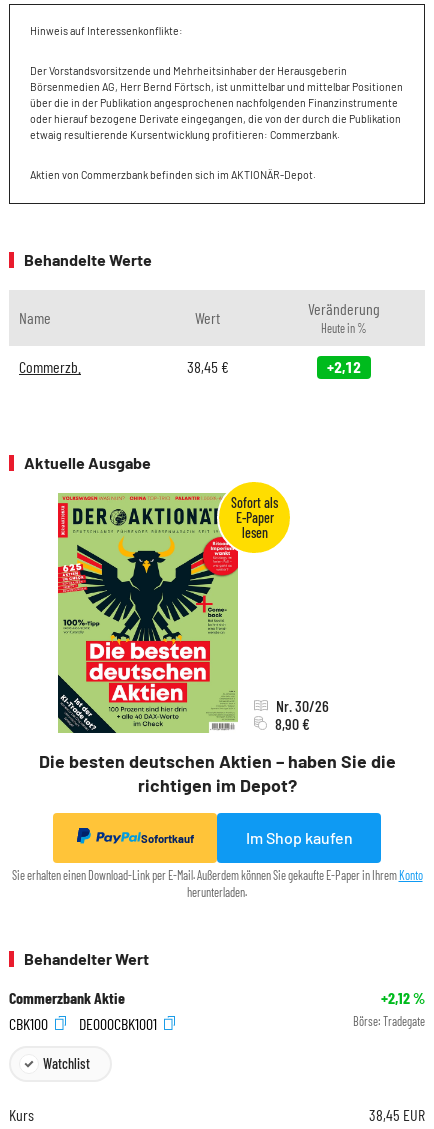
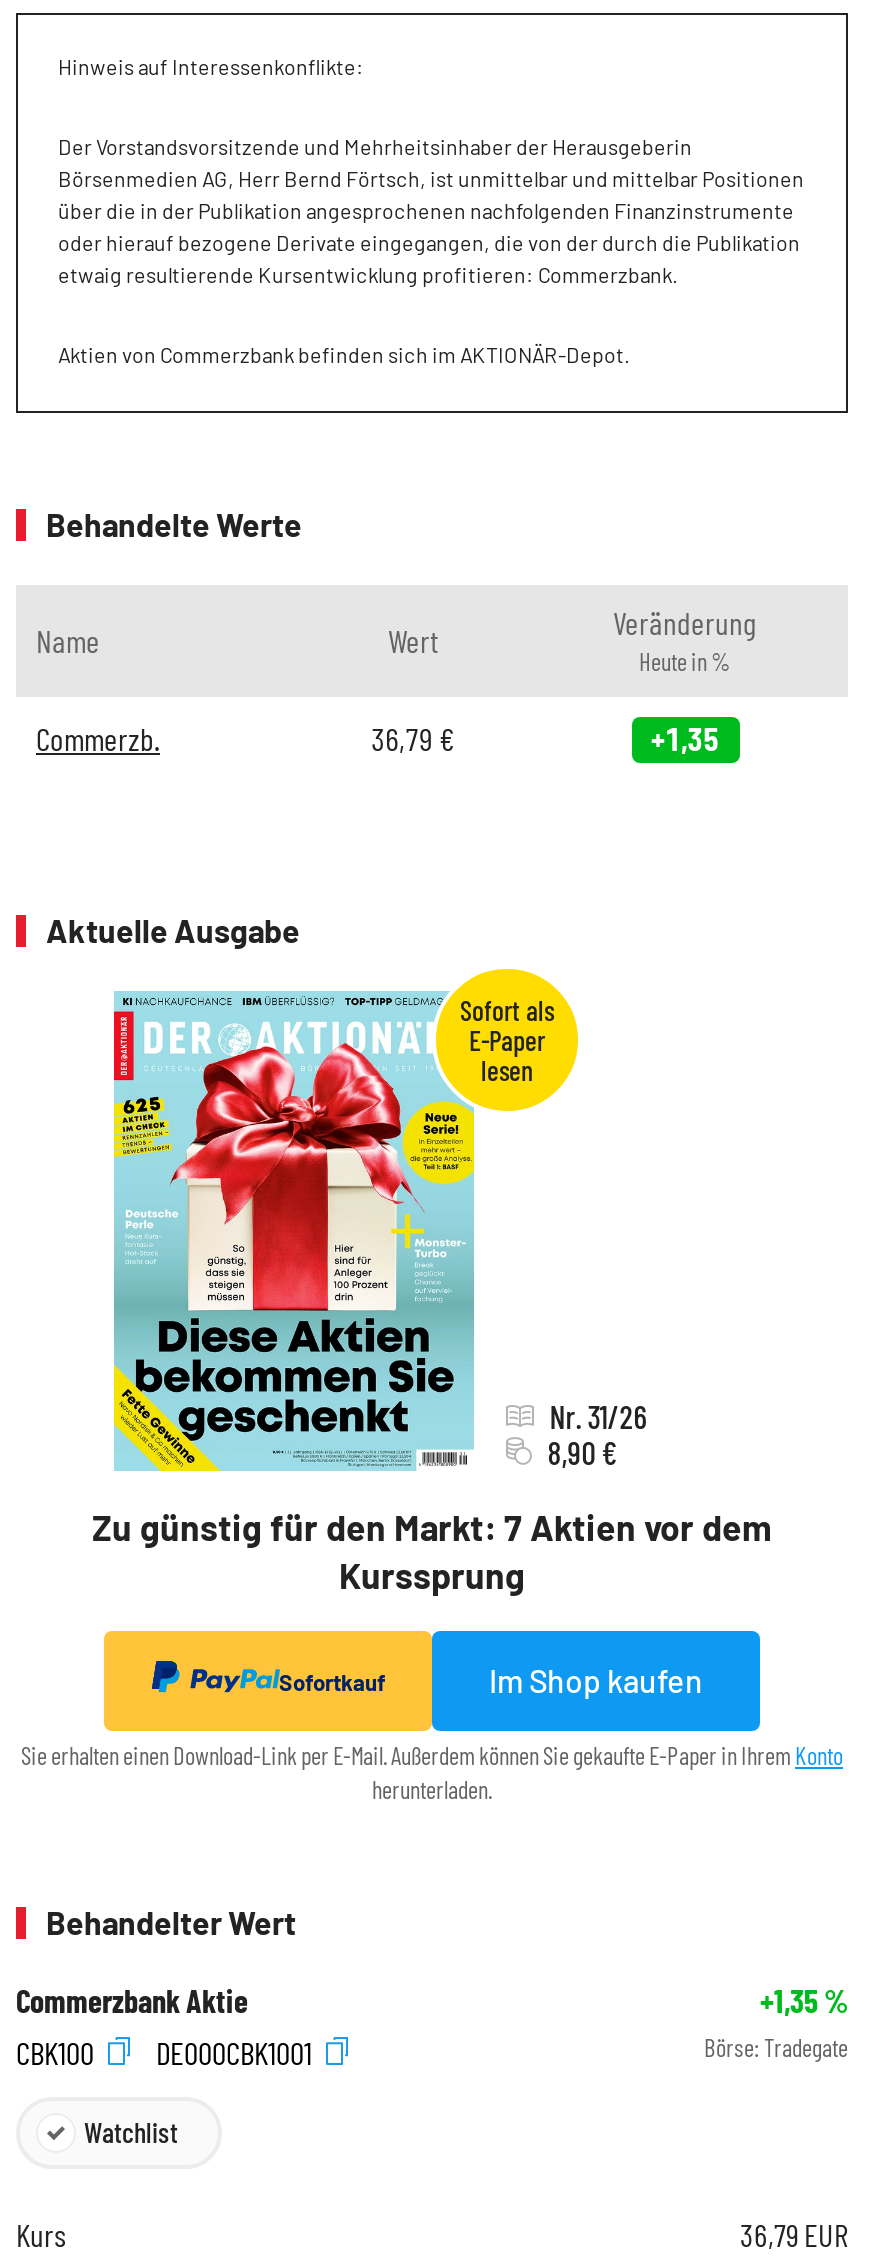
[186,357,228,376] 38,45 € -> [371,719,455,757] 36,79 €
[326,357,360,376] +2,12 -> [651,719,719,757] +1,35
[38,492,395,796] [image] | Die besten deutschen Aktien – haben Sie die | richtigen im Depot? -> [92,991,772,1597] [image] | Zu günstig für den Markt: 7 Aktien vor dem | Kurssprung
[276,696,329,715] Nr. 30/26 -> [550,1397,648,1435] Nr. 31/26
[381,988,425,1007] +2,12% -> [760,1981,848,2019] +1,35%
[369,1105,425,1124] 38,45 EUR -> [740,2214,848,2252] 36,79 EUR

